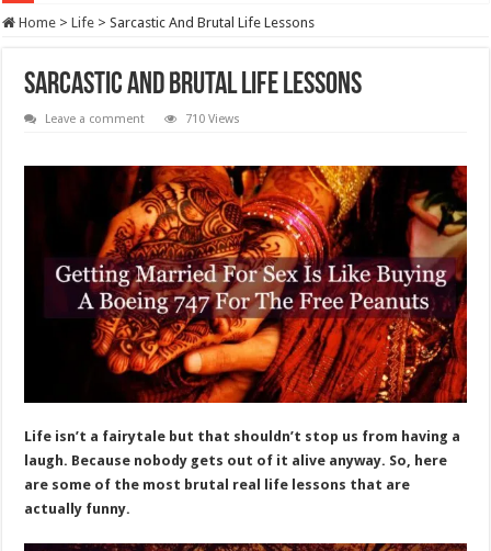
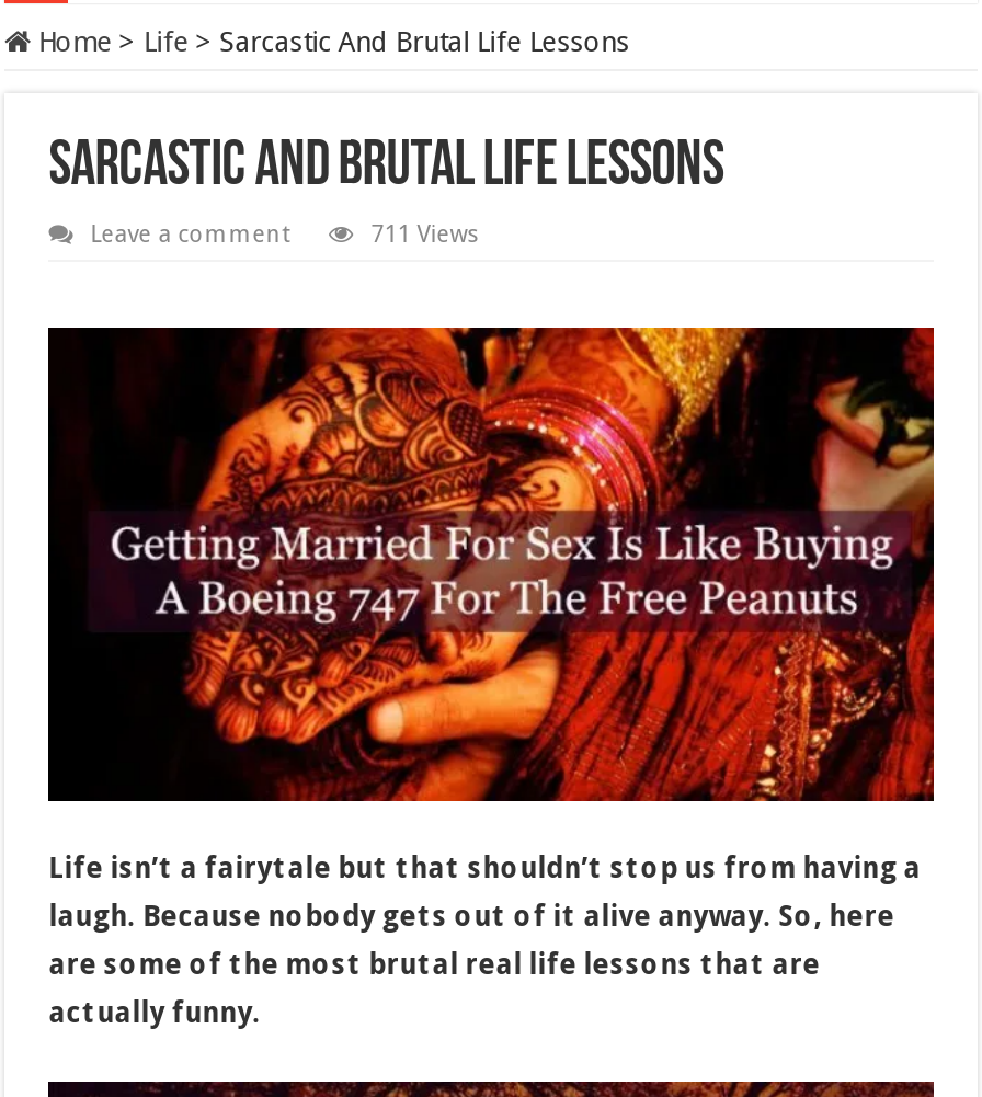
[185,112,240,126] 710 Views -> [371,220,480,249] 711 Views

